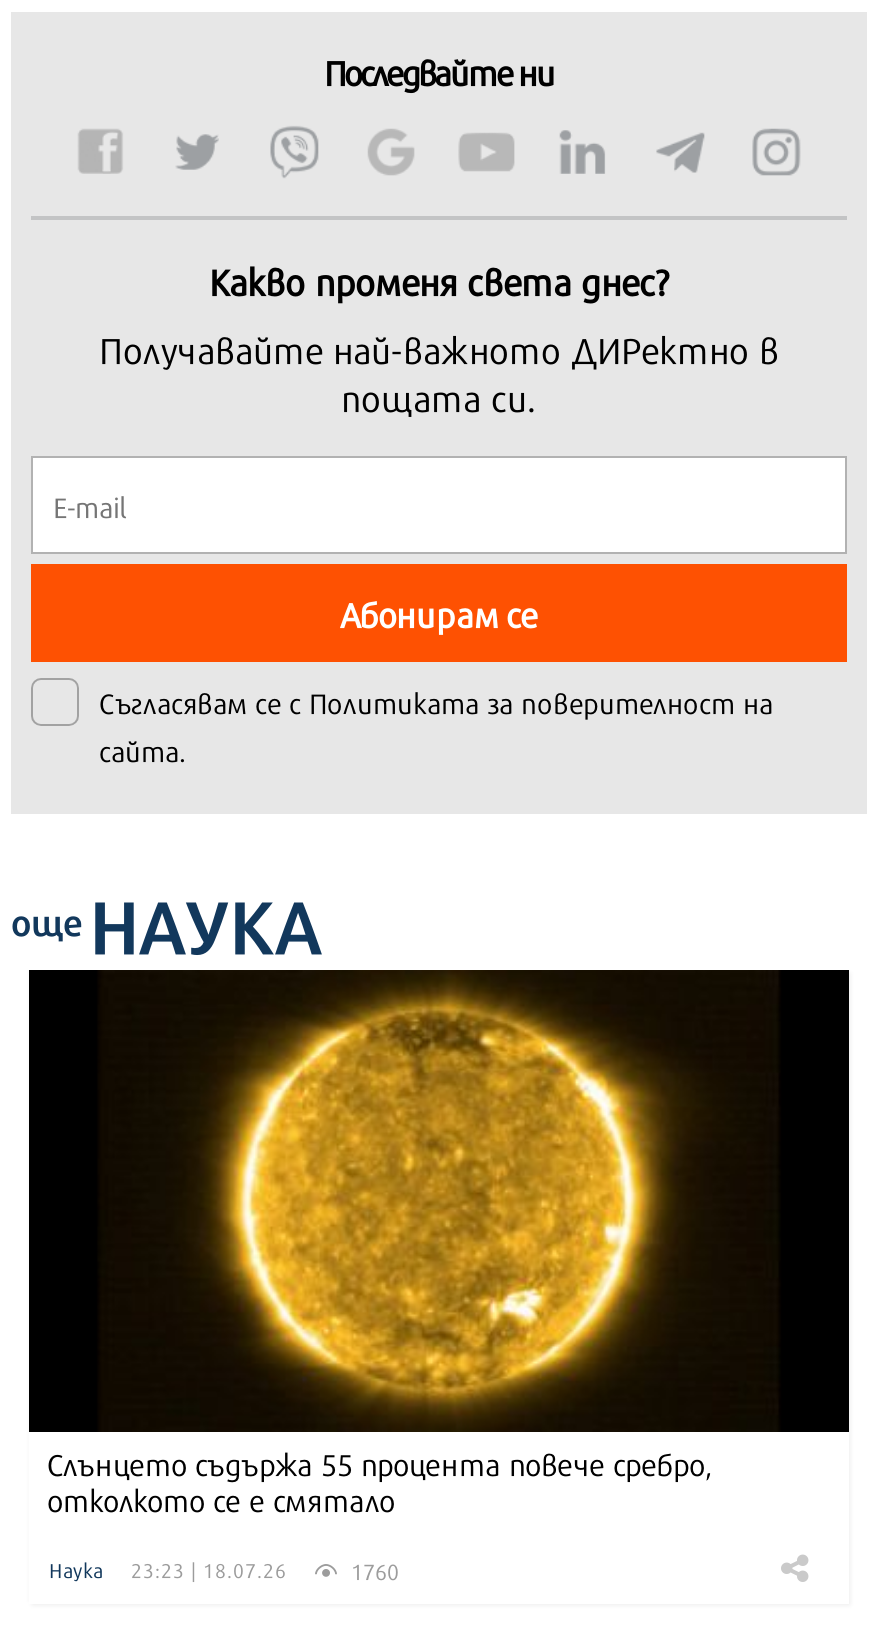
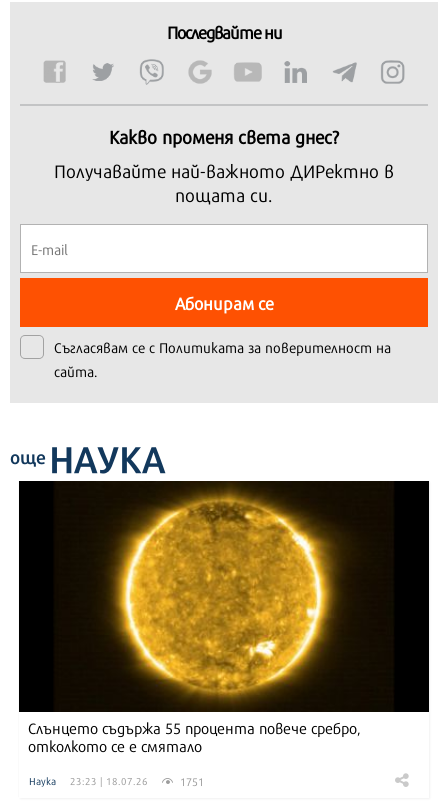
[345,1554,399,1586] 1760 -> [177,773,204,789] 1751

